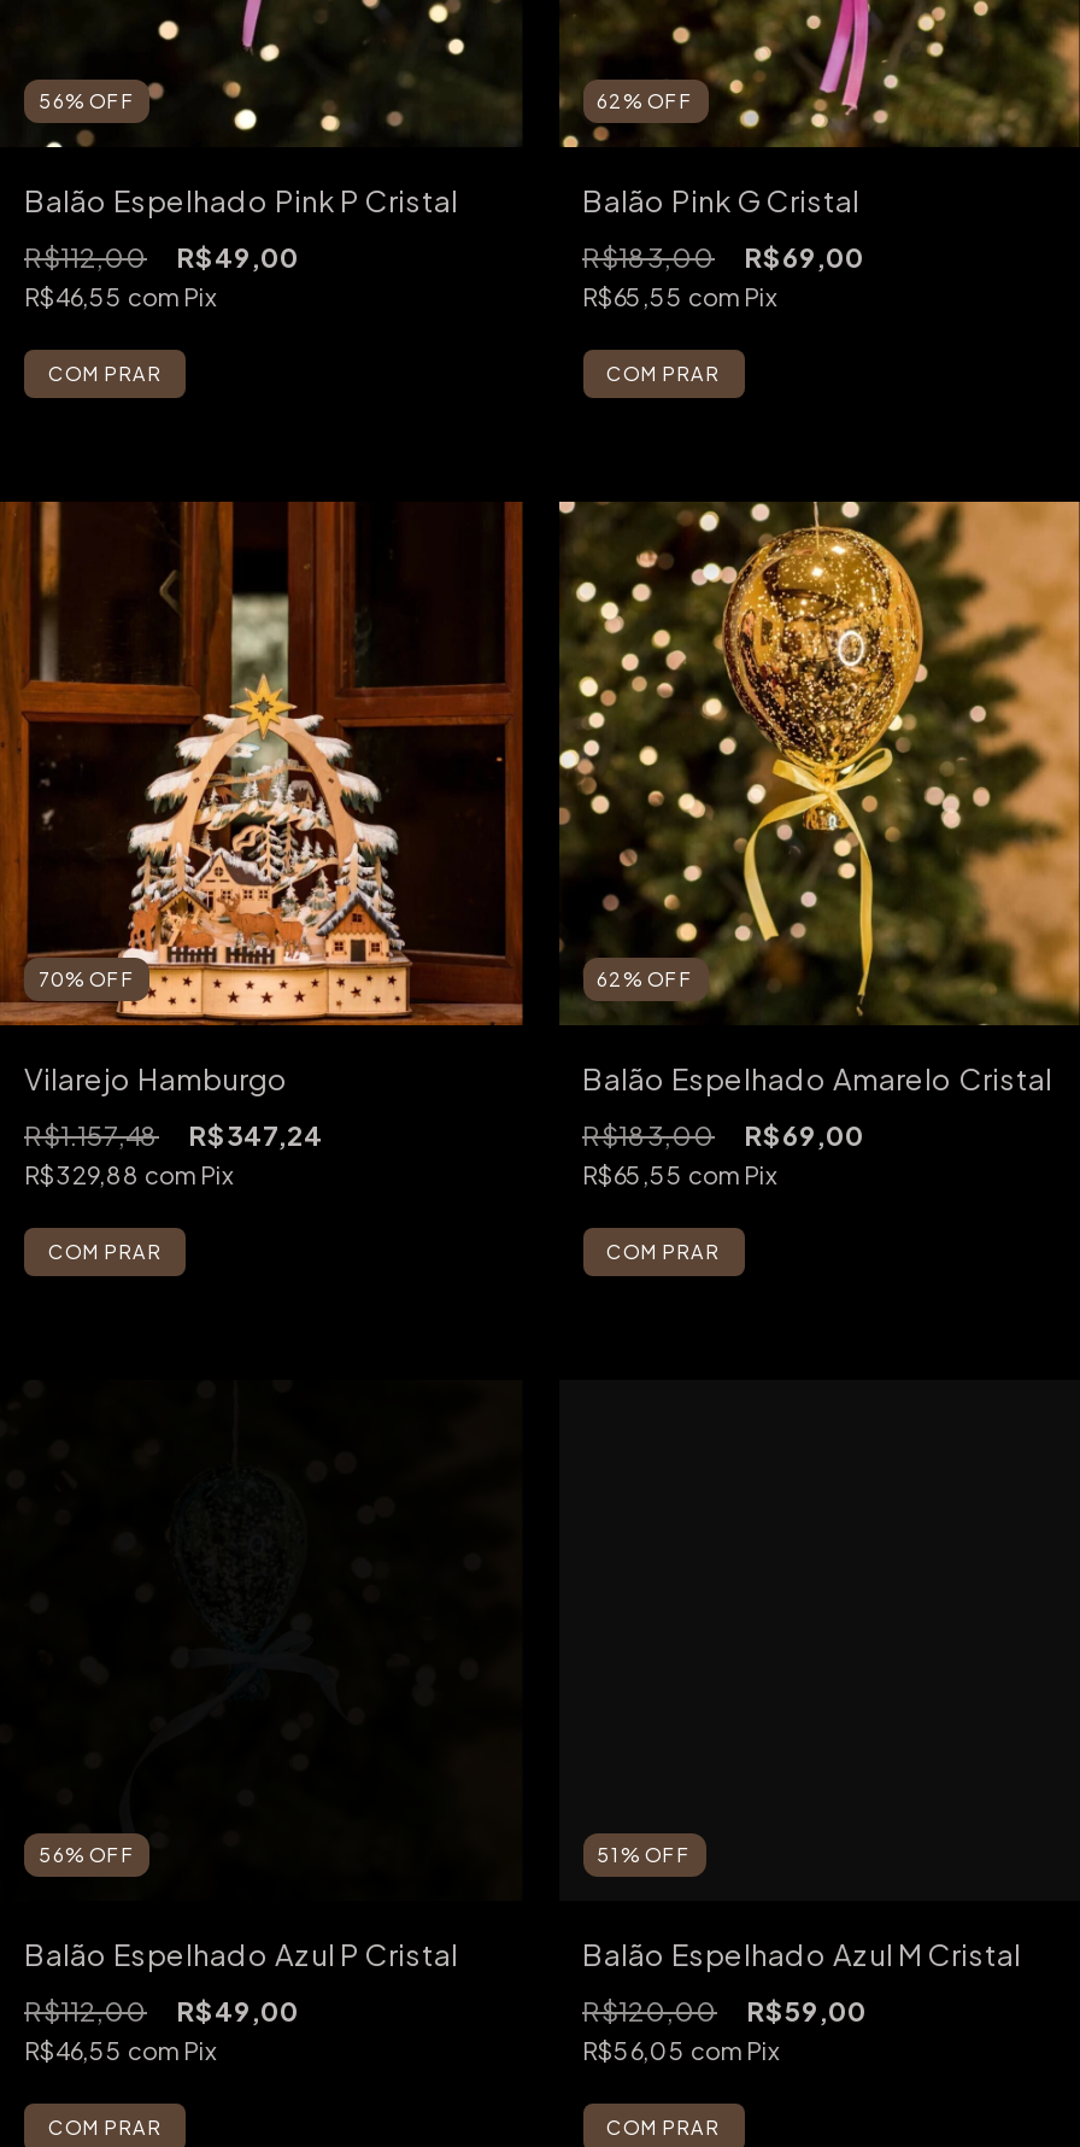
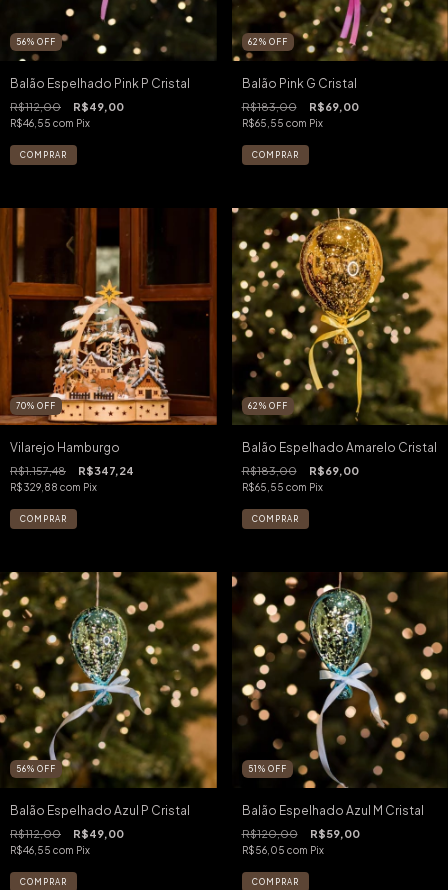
none -> [3,571,218,789] [image]
none -> [231,571,445,789] [image]

